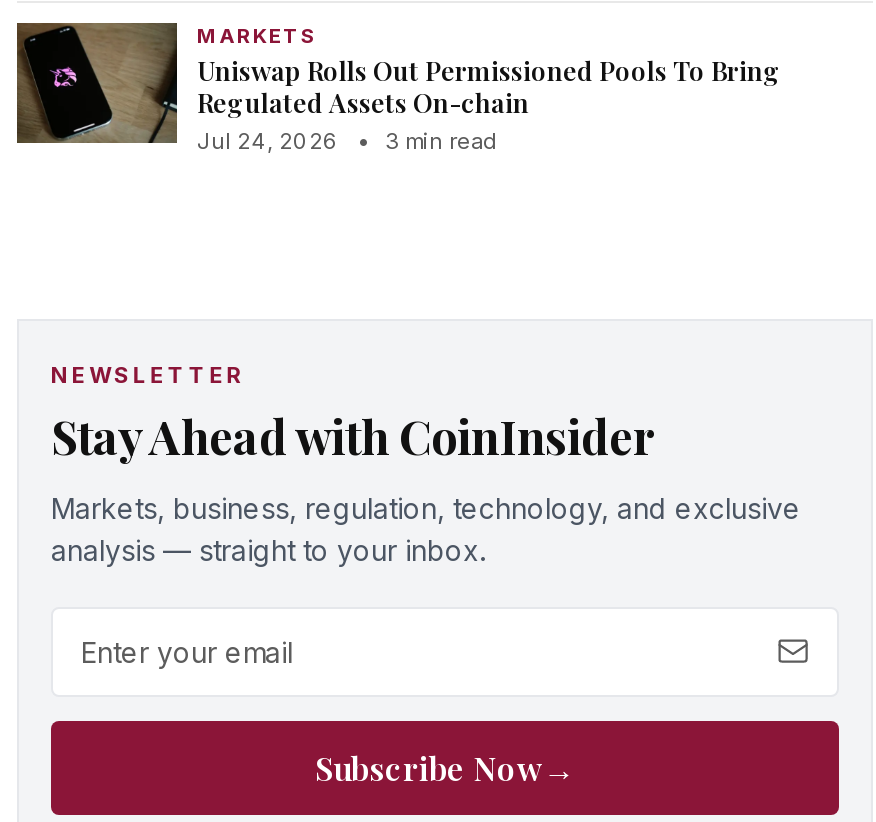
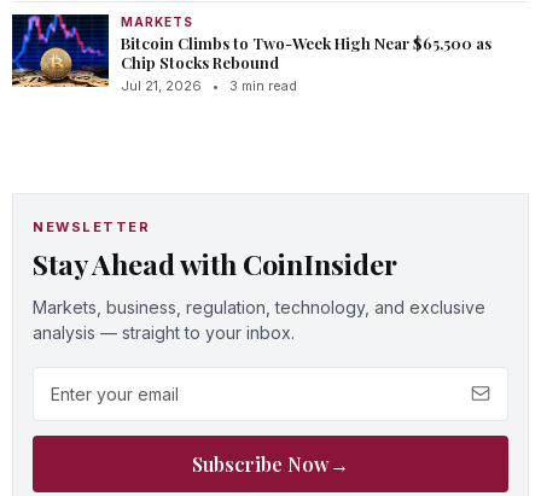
[15,22,781,155] [image] | Uniswap Rolls Out Permissioned Pools To Bring | Regulated Assets On-chain | Jul 24, 2026 • 3 min read -> [11,13,491,94] [image] | Bitcoin Climbs to Two-Week High Near $65,500 as | Chip Stocks Rebound | Jul 21, 2026 • 3 min read

